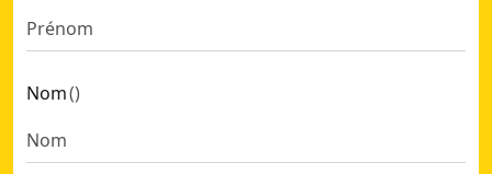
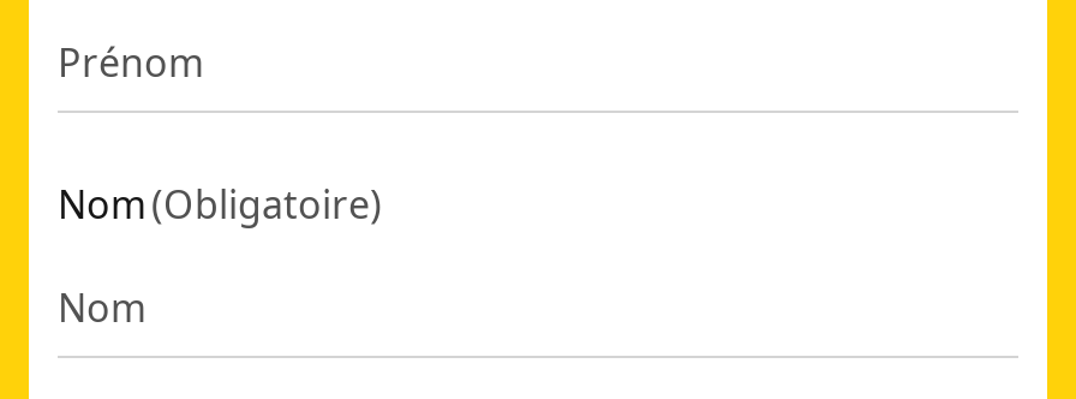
[26,81,80,105] Nom () -> [58,178,382,231] Nom (Obligatoire)

